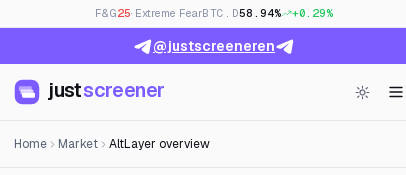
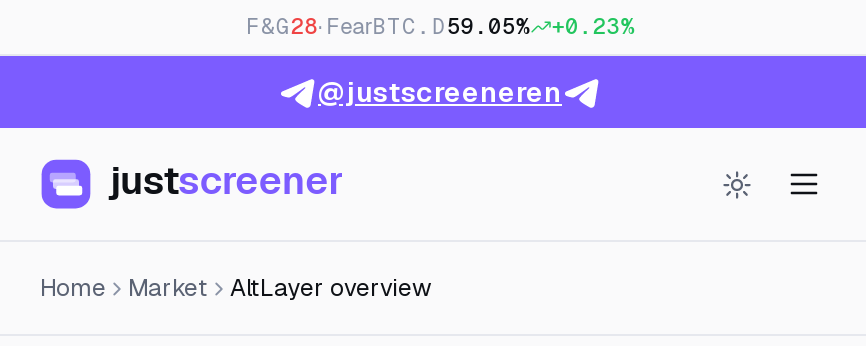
[95,6,333,20] F&G 25 · Extreme FearBTC.D 58.94% | +0.29% -> [246,12,634,40] F&G 28 · FearBTC.D 59.05% | +0.23%

